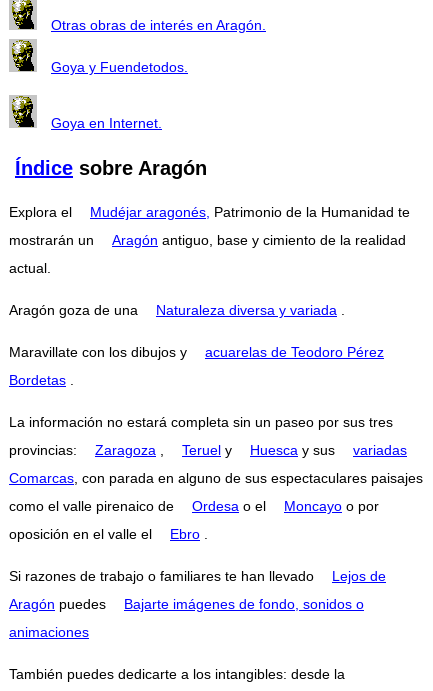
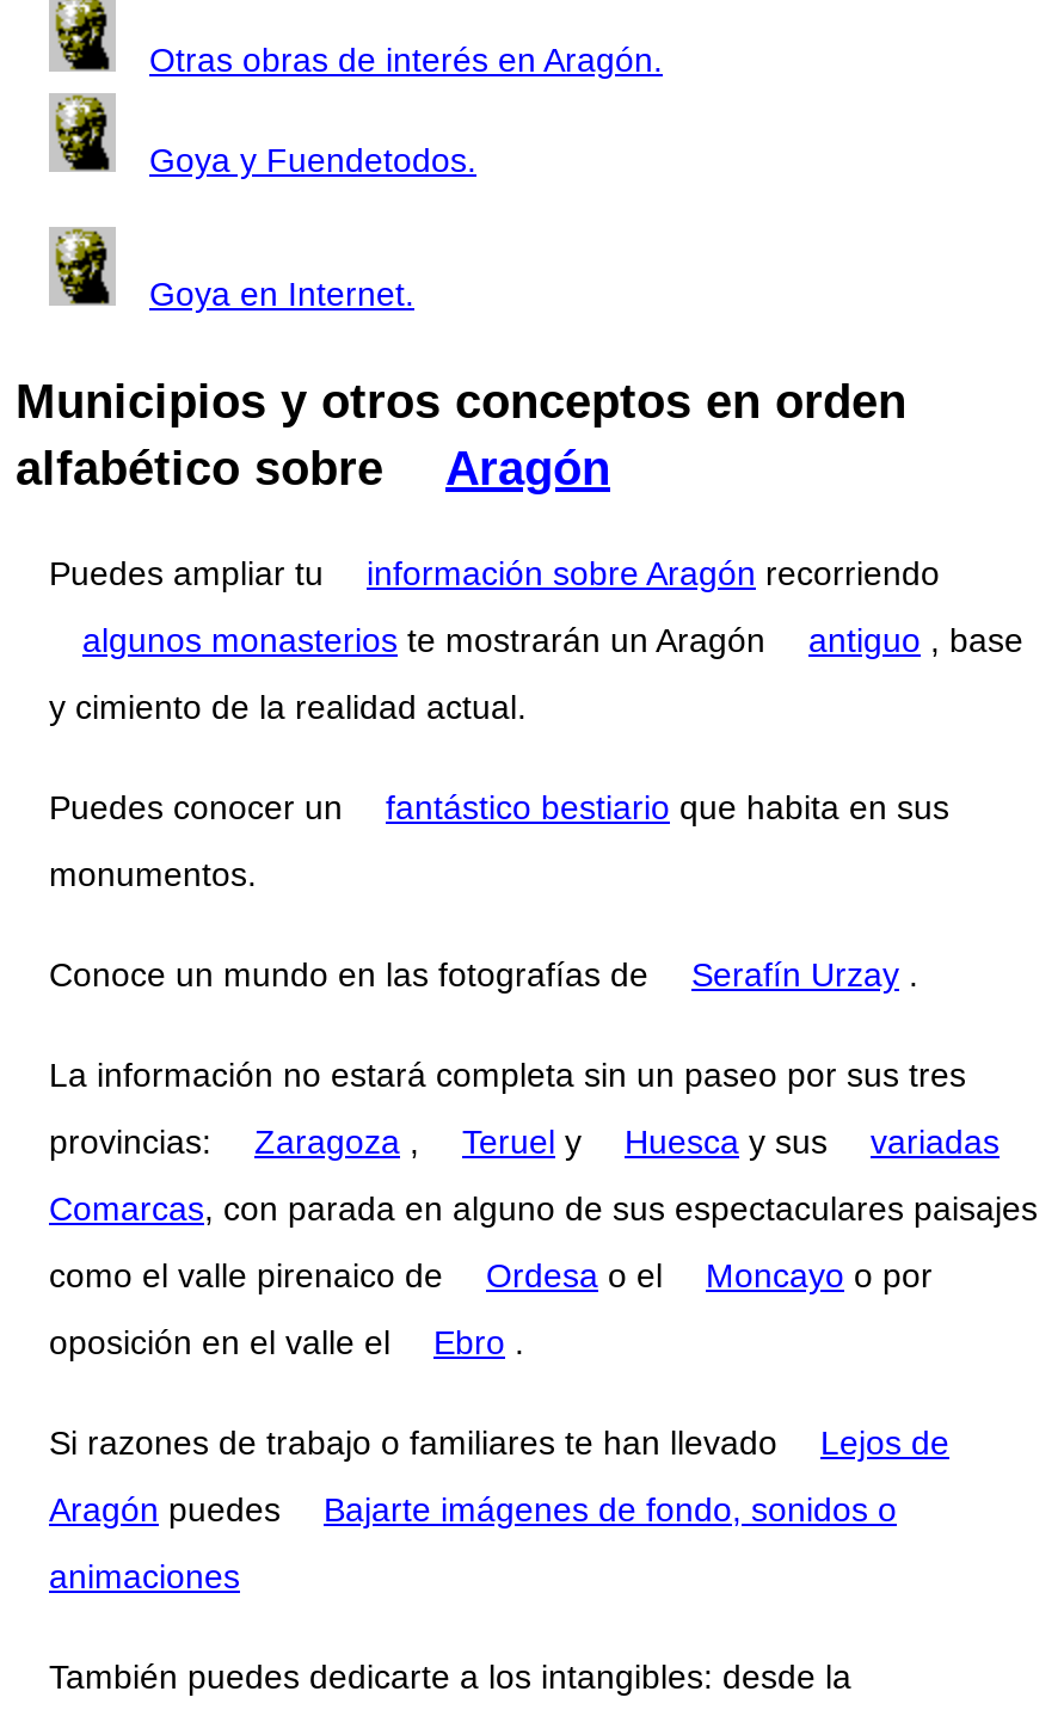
[15,157,207,179] Índice sobre Aragón -> [16,375,906,494] Municipios y otros conceptos en orden | alfabético sobre | Aragón
[9,204,410,220] Explora el | Mudéjar aragonés, Patrimonio de la Humanidad te -> [49,555,940,593] Puedes ampliar tu | información sobre Aragón recorriendo
[9,232,406,248] mostrarán un | Aragón antiguo, base y cimiento de la realidad -> [82,622,1023,660] algunos monasterios te mostrarán un Aragón | antiguo, base
[9,260,51,276] actual. -> [49,689,527,727] y cimiento de la realidad actual.
[9,302,345,318] Aragón goza de una | Naturaleza diversa y variada. -> [49,789,949,828] Puedes conocer un | fantástico bestiario que habita en sus
[9,344,384,360] Maravillate con los dibujos y | acuarelas de Teodoro Pérez -> [49,856,257,894] monumentos.
[9,372,74,388] Bordetas. -> [49,957,918,995] Conoce un mundo en las fotografías de | Serafín Urzay.

